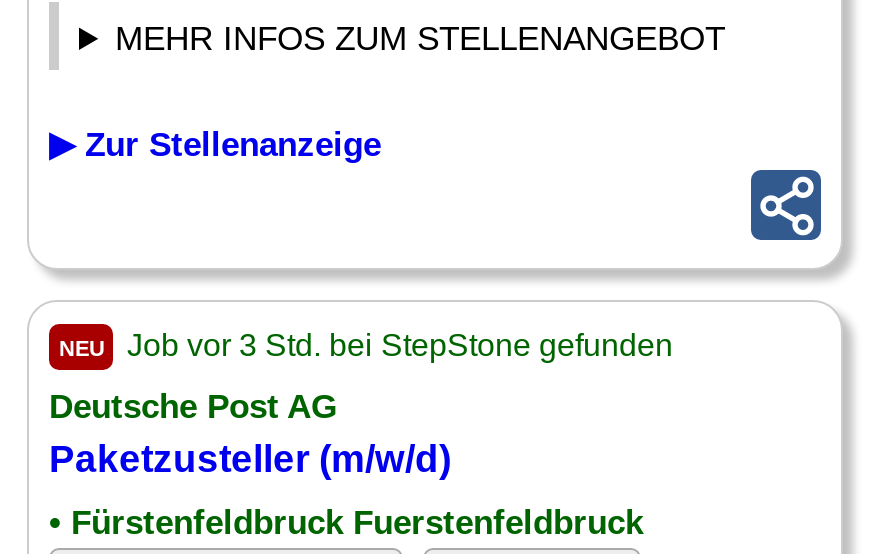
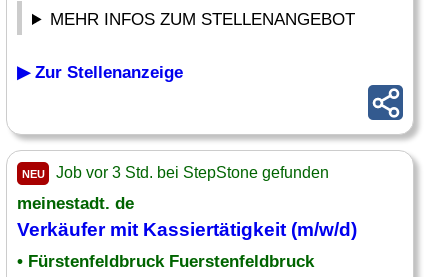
[49,388,451,480] Deutsche Post AG | Paketzusteller (m/w/d) -> [17,194,357,240] meinestadt. de | Verkäufer mit Kassiertätigkeit (m/w/d)

